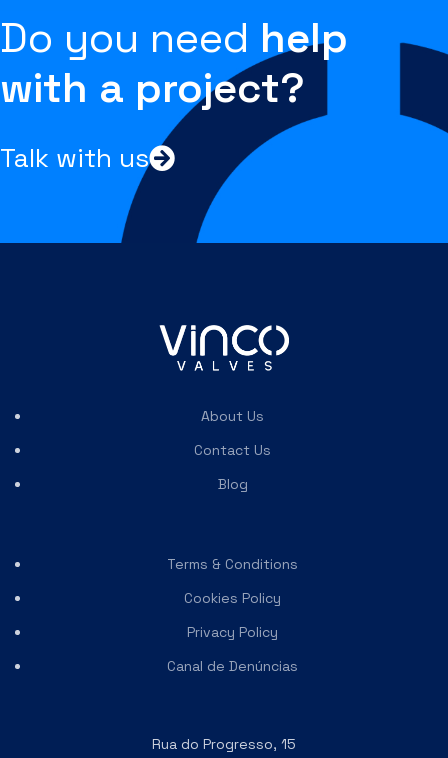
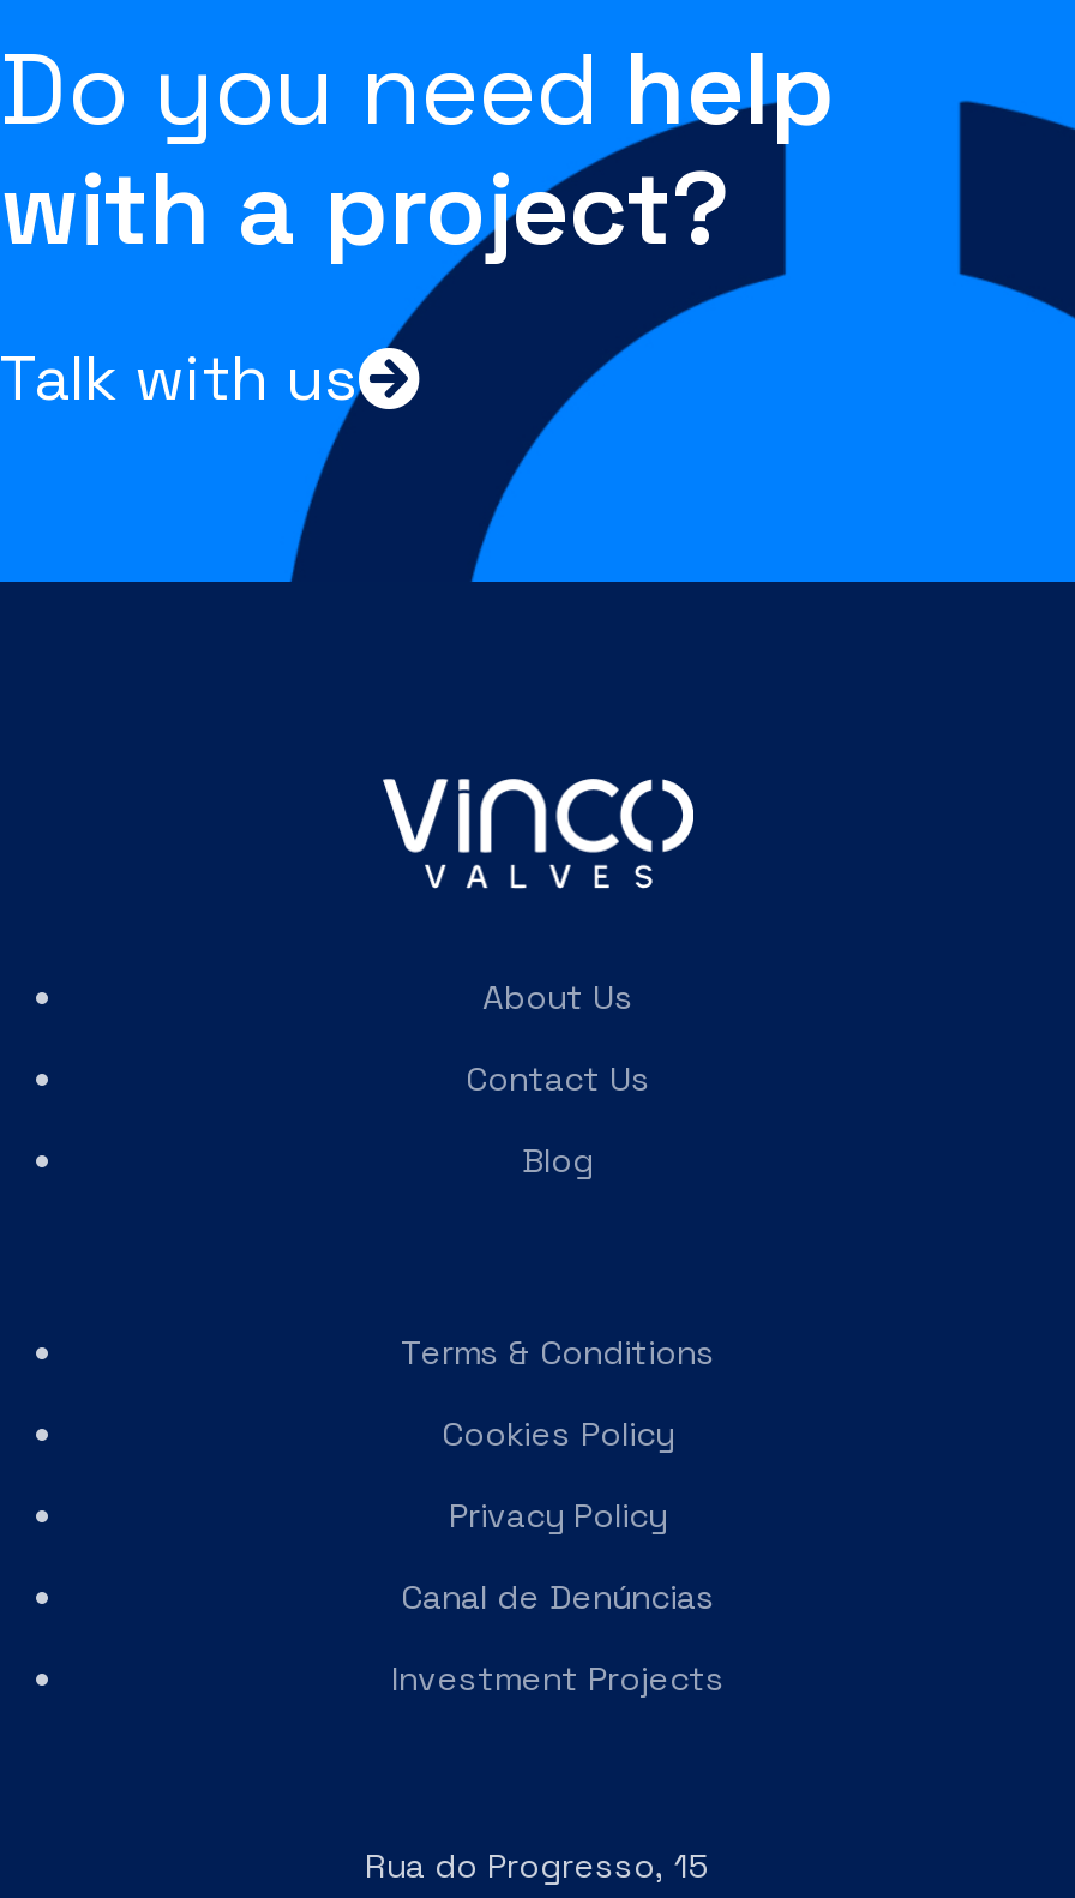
none -> [391,1656,725,1699] Investment Projects

